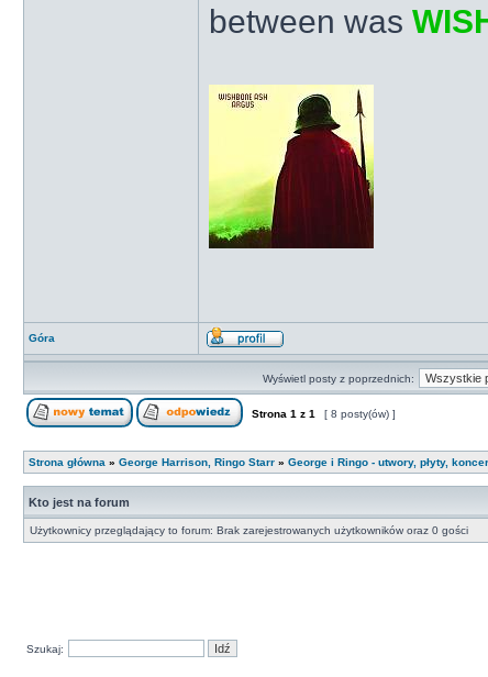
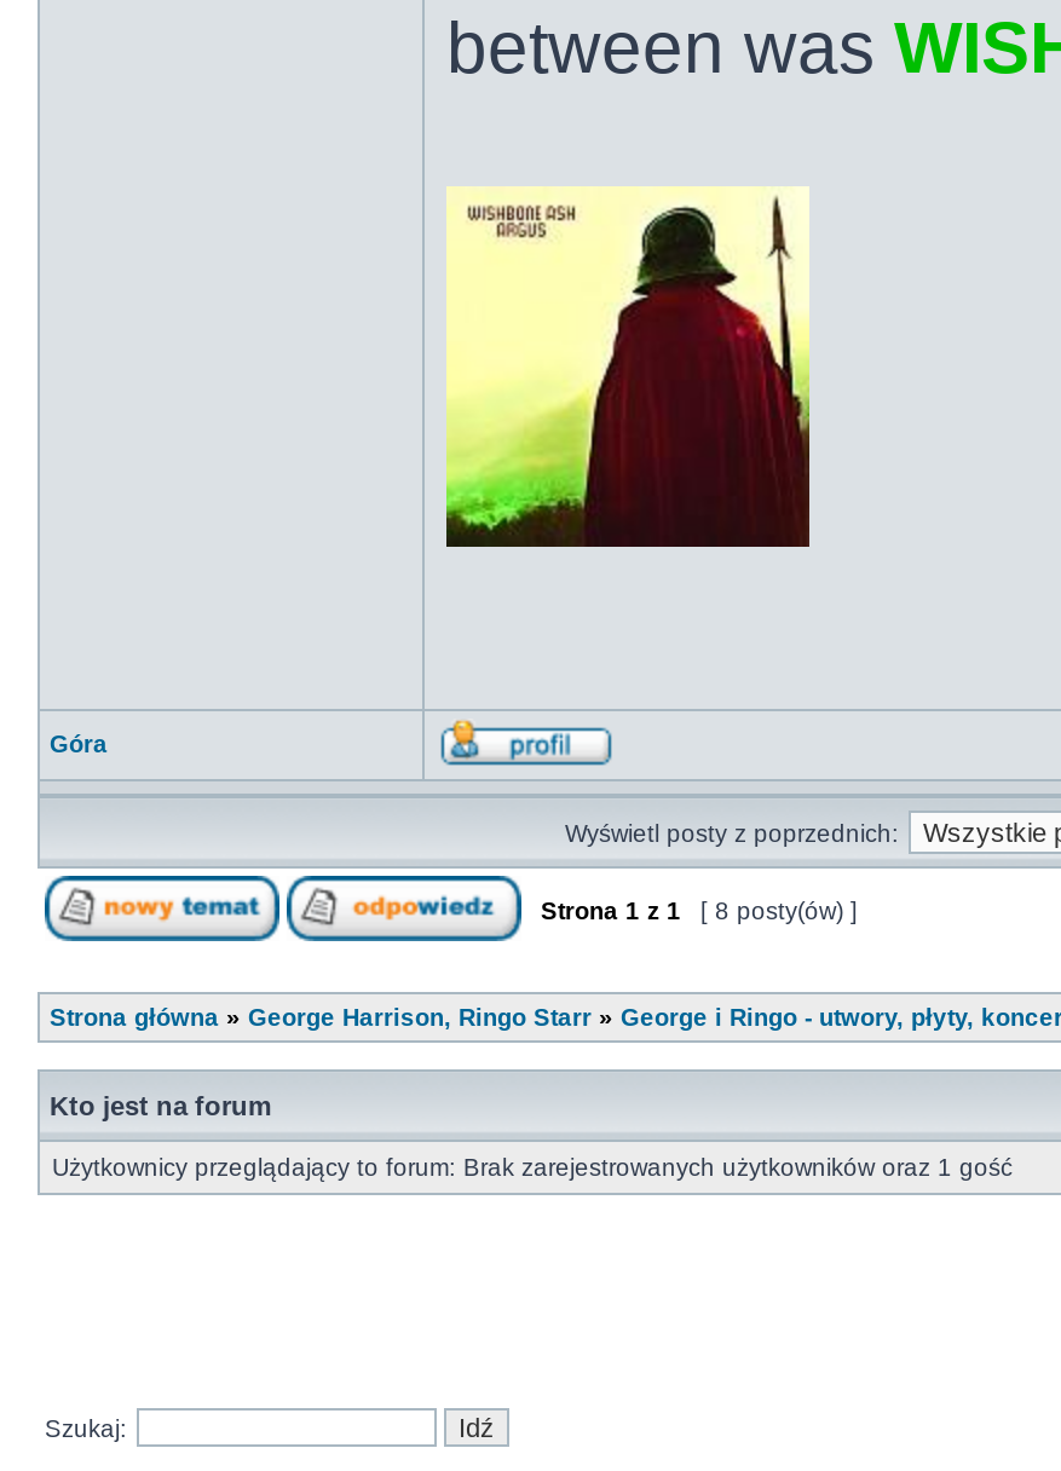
[30,524,468,536] Użytkownicy przeglądający to forum: Brak zarejestrowanych użytkowników oraz 0 gości -> [52,1154,1013,1181] Użytkownicy przeglądający to forum: Brak zarejestrowanych użytkowników oraz 1 gość

